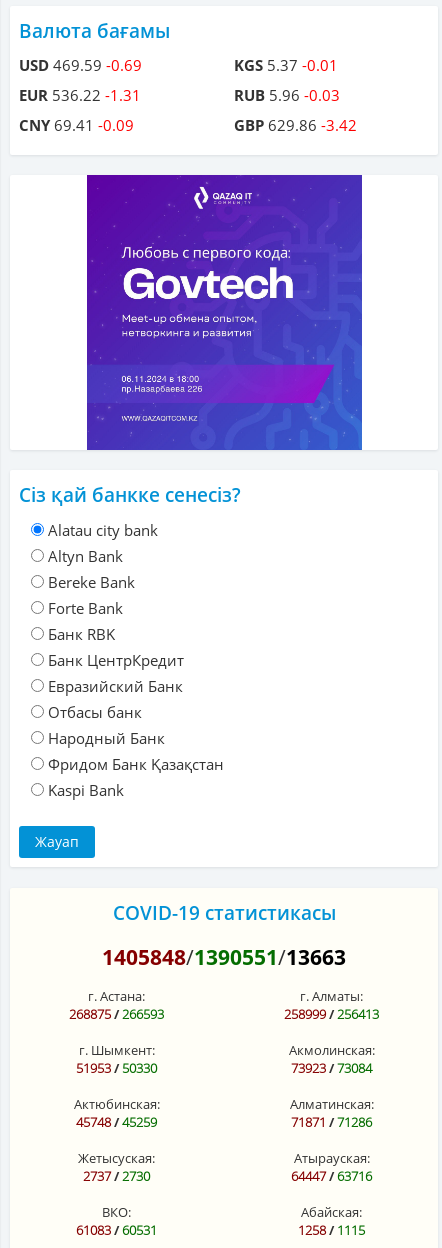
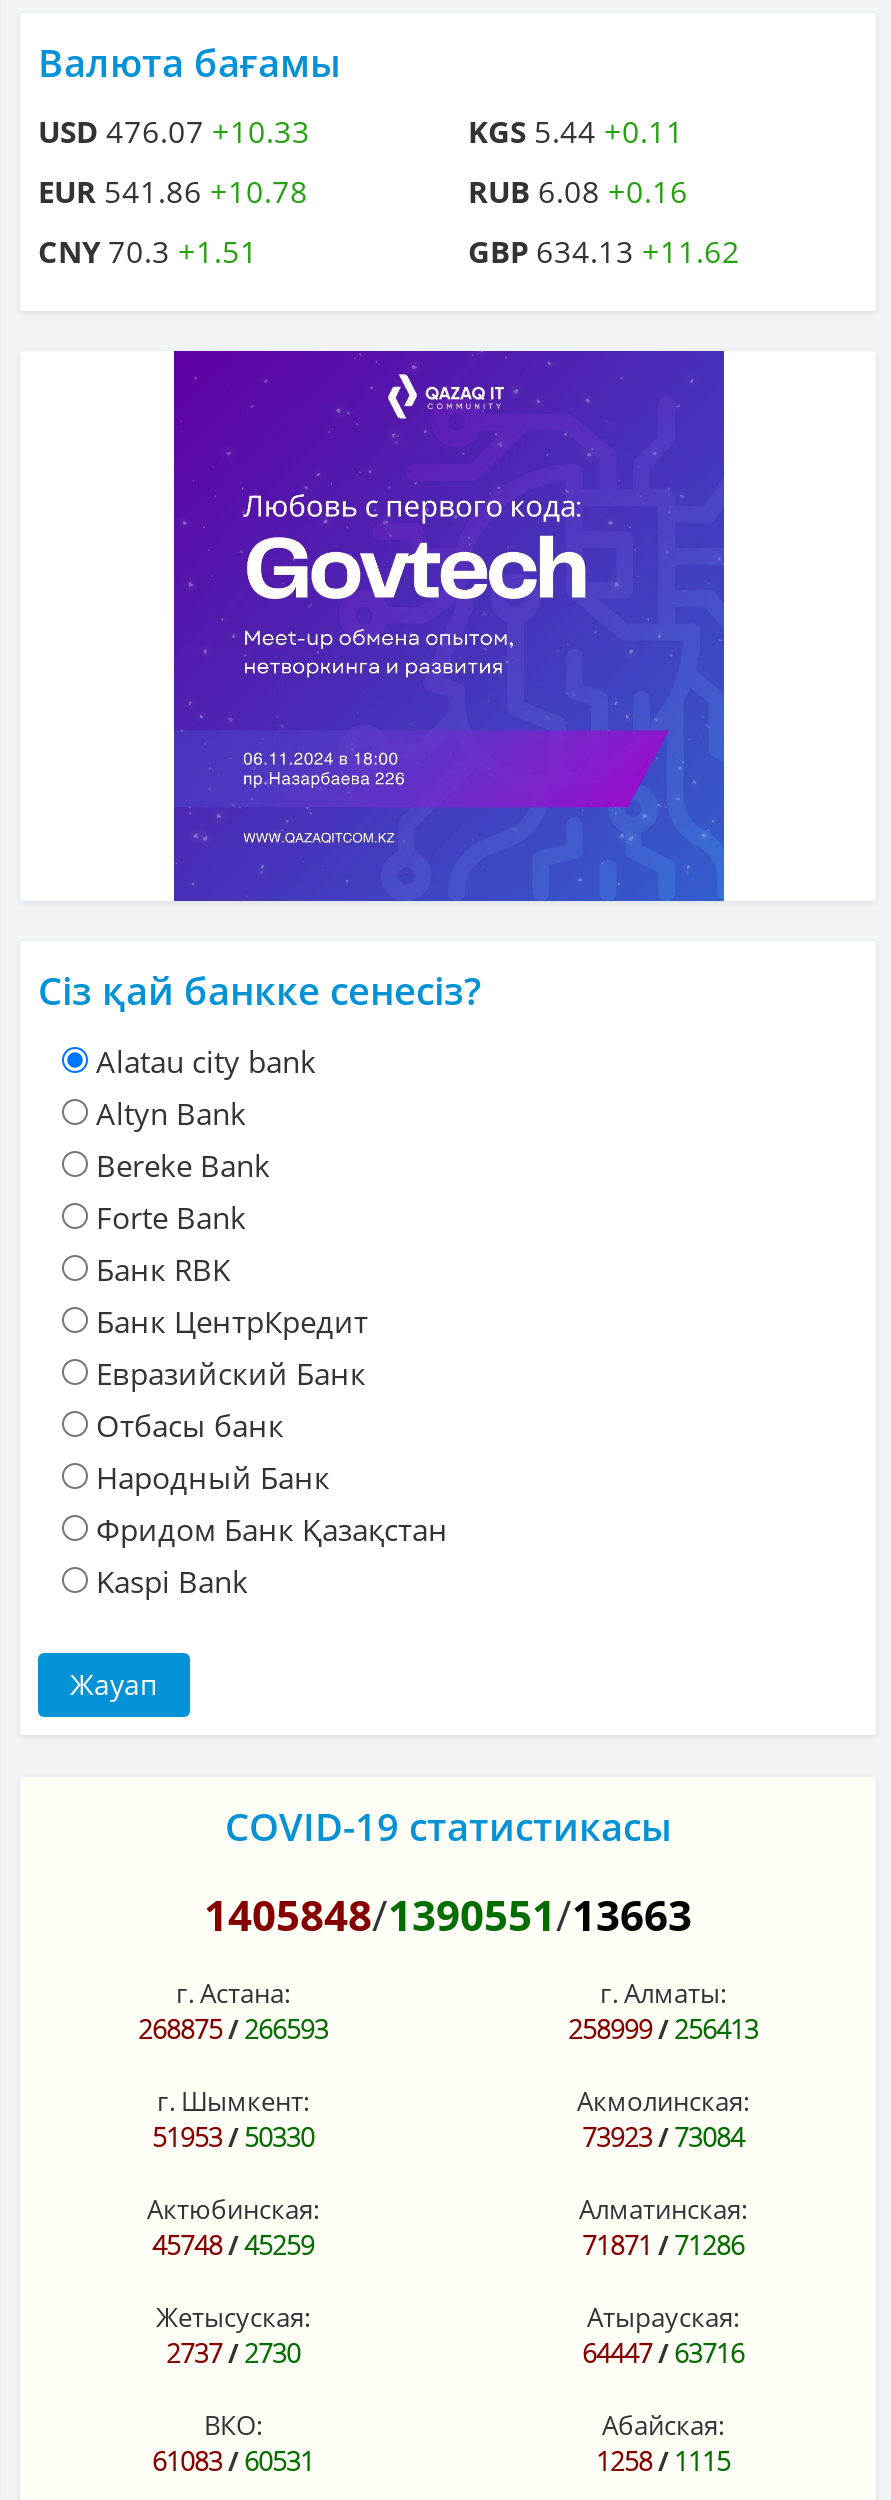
[19,55,142,75] USD 469.59 -0.69 -> [38,111,310,151] USD 476.07 +10.33
[234,55,338,75] KGS 5.37 -0.01 -> [468,111,684,151] KGS 5.44 +0.11
[19,85,141,105] EUR 536.22 -1.31 -> [38,171,308,211] EUR 541.86 +10.78
[234,85,340,105] RUB 5.96 -0.03 -> [468,171,688,211] RUB 6.08 +0.16
[19,115,134,135] CNY 69.41 -0.09 -> [38,231,258,271] CNY 70.3 +1.51
[234,115,357,135] GBP 629.86 -3.42 -> [468,231,740,271] GBP 634.13 +11.62

